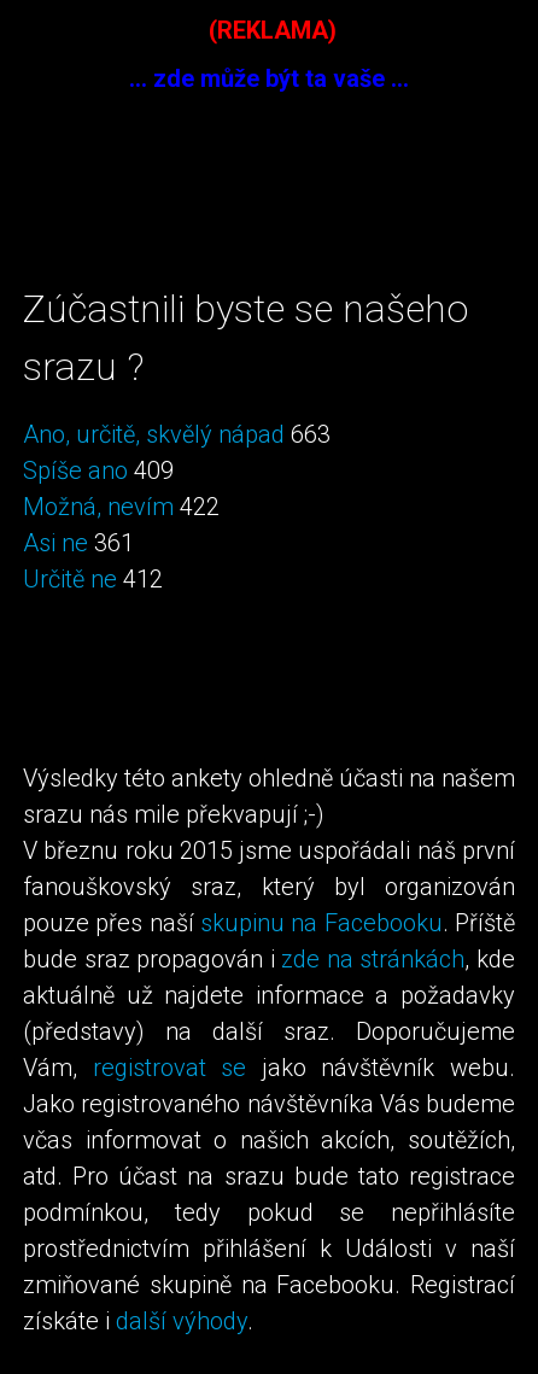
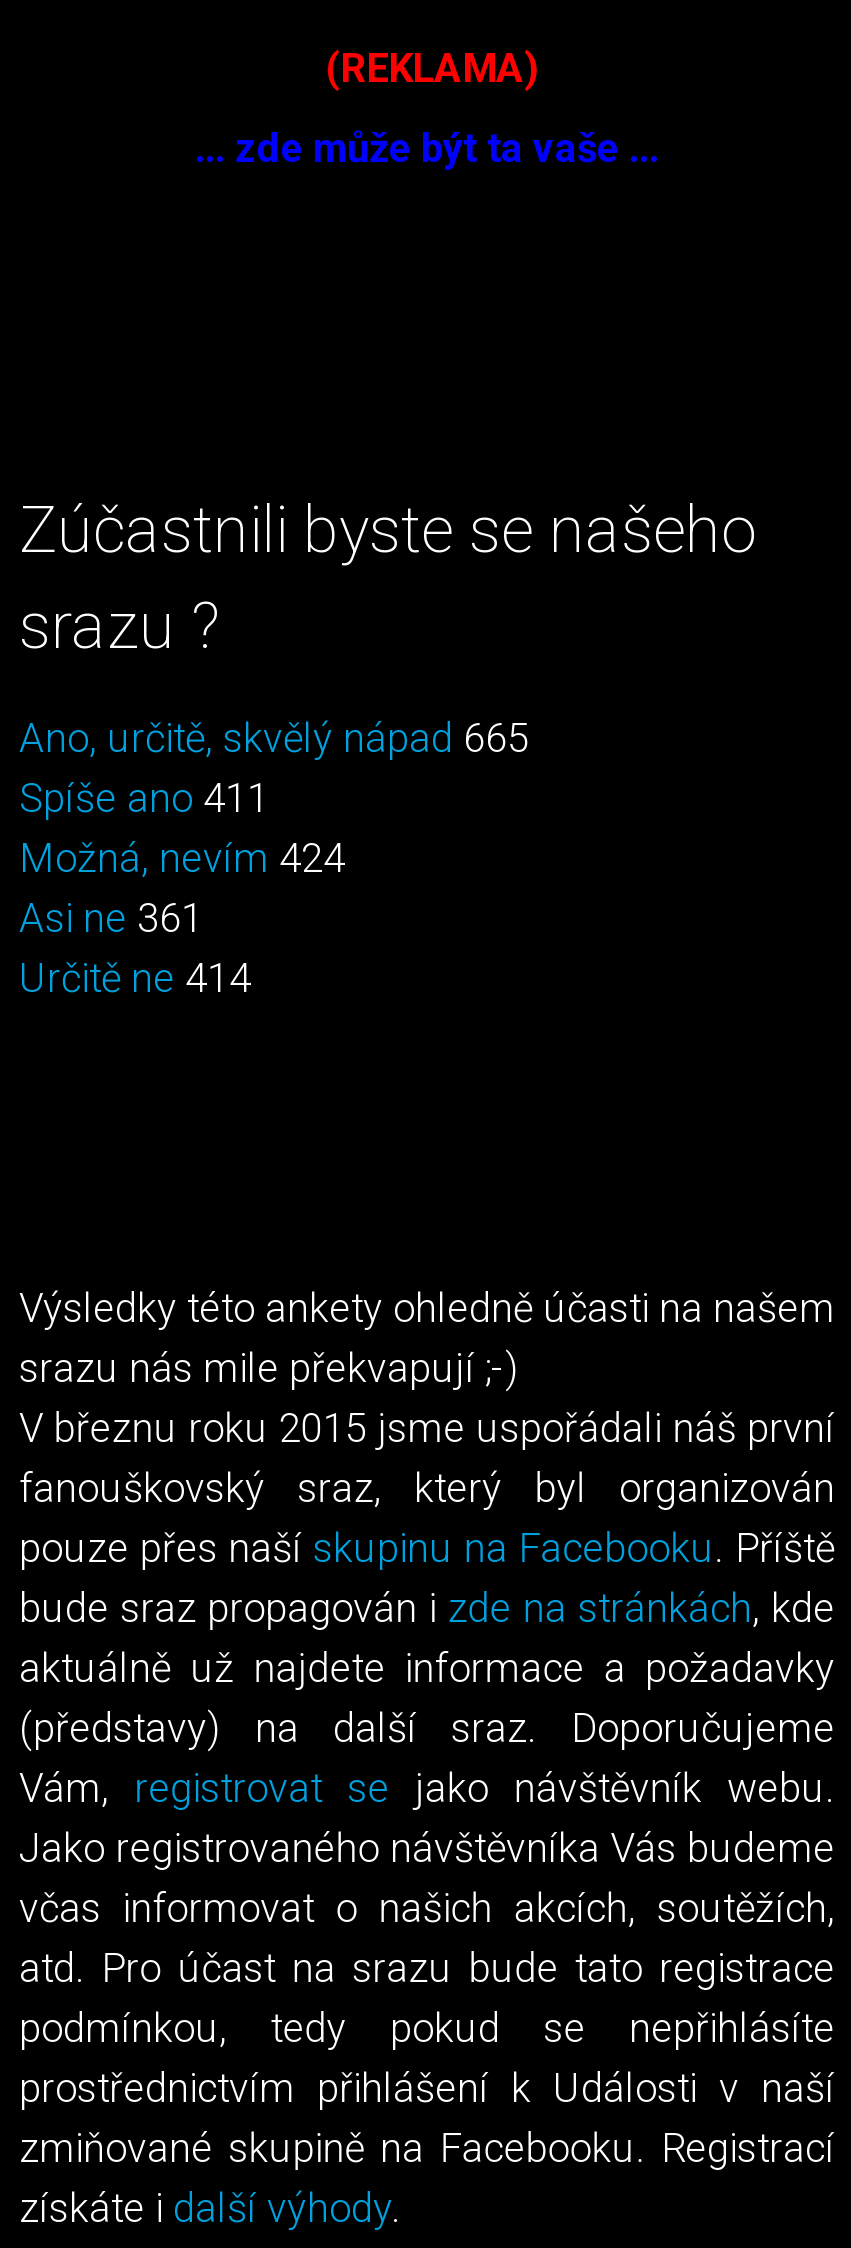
[23,420,331,449] Ano, určitě, skvělý nápad 663 -> [19,715,529,763] Ano, určitě, skvělý nápad 665
[23,456,174,485] Spíše ano 409 -> [19,775,269,823] Spíše ano 411
[23,493,220,521] Možná, nevím 422 -> [19,835,345,883] Možná, nevím 424
[23,565,163,594] Určitě ne 412 -> [19,955,251,1003] Určitě ne 414

